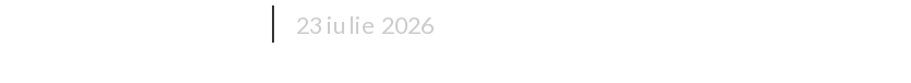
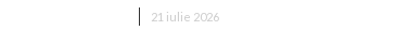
[296,10,434,38] 23 iulie 2026 -> [151,10,219,24] 21 iulie 2026

